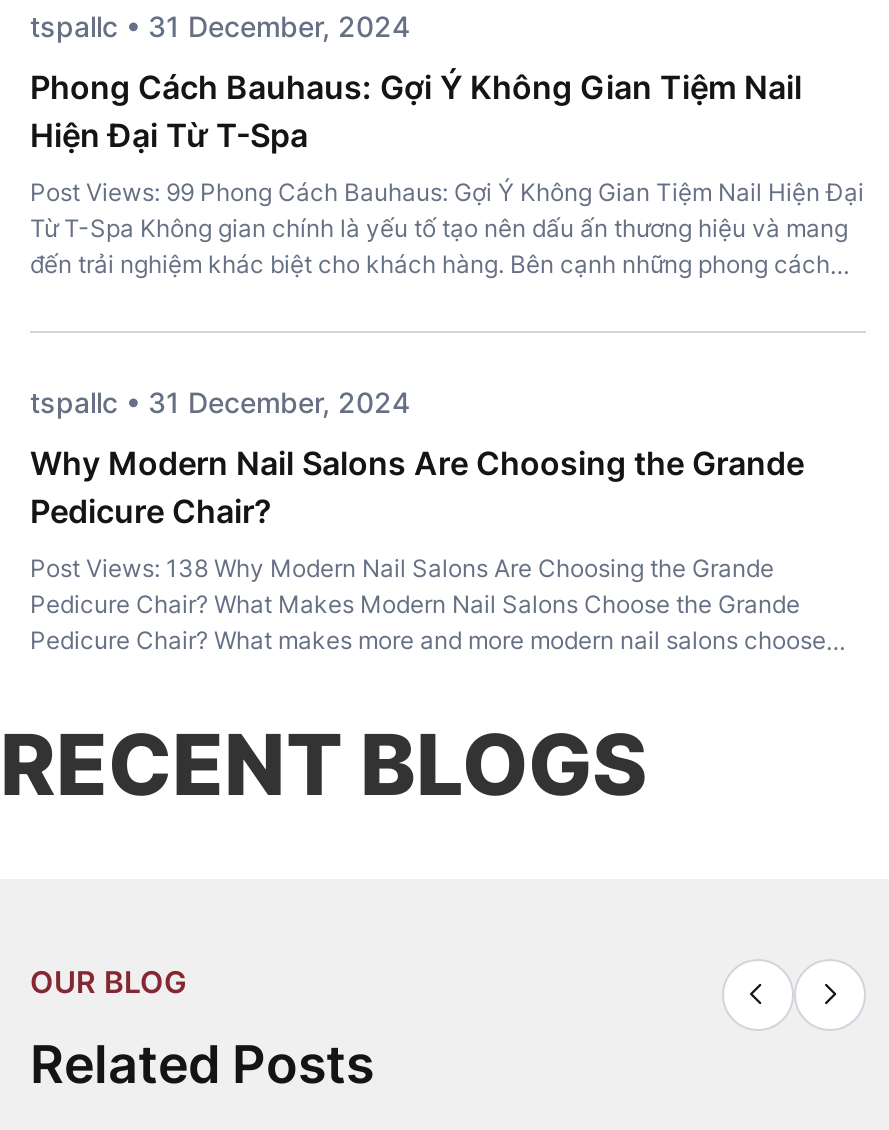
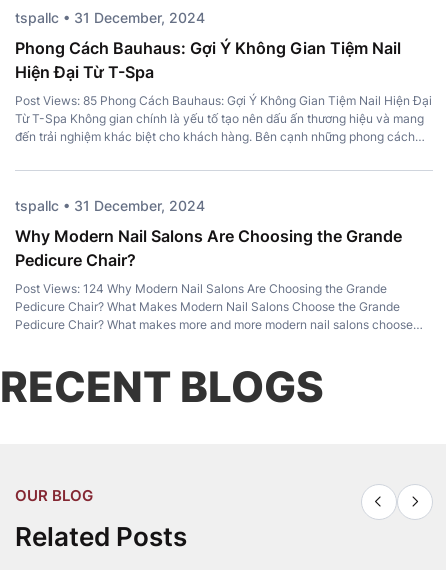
[30,178,864,208] Post Views: 99 Phong Cách Bauhaus: Gợi Ý Không Gian Tiệm Nail Hiện Đại -> [15,93,432,108] Post Views: 85 Phong Cách Bauhaus: Gợi Ý Không Gian Tiệm Nail Hiện Đại
[30,554,774,584] Post Views: 138 Why Modern Nail Salons Are Choosing the Grande -> [15,281,387,296] Post Views: 124 Why Modern Nail Salons Are Choosing the Grande

